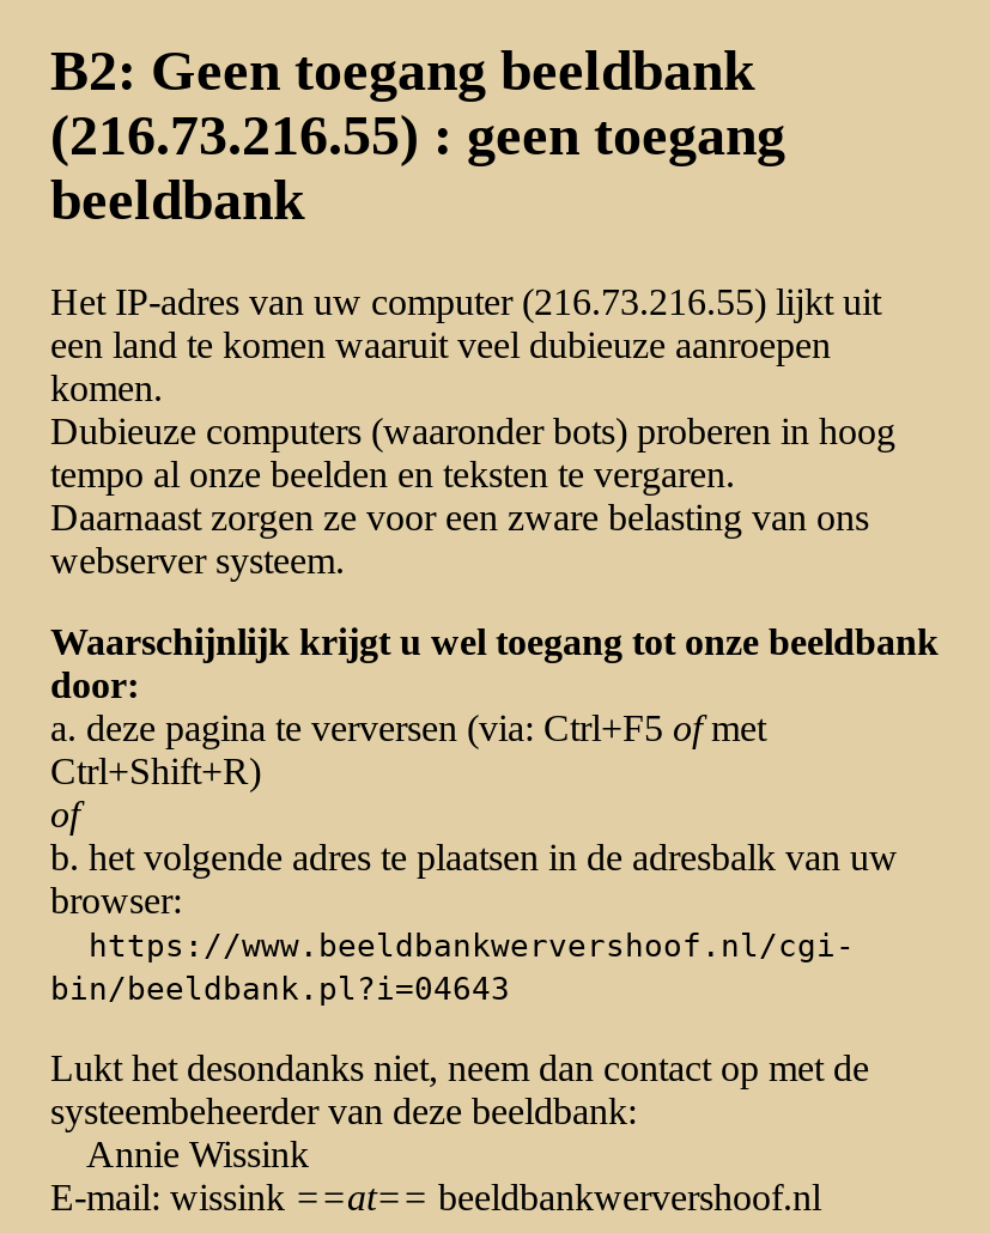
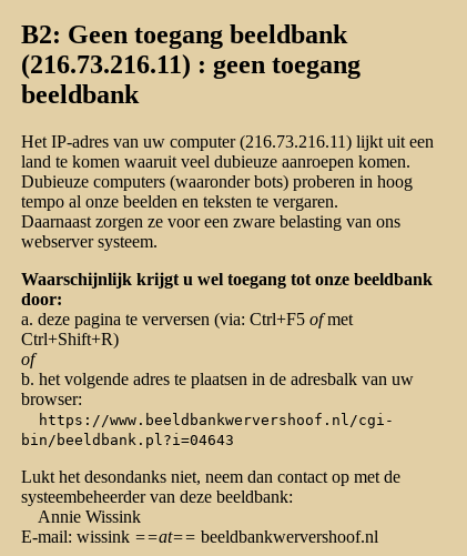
[50,104,785,166] (216.73.216.55) : geen toegang -> [21,50,361,79] (216.73.216.11) : geen toegang
[50,281,881,408] Het IP-adres van uw computer (216.73.216.55) lijkt uit | een land te komen waaruit veel dubieuze aanroepen | komen. -> [21,132,434,171] Het IP-adres van uw computer (216.73.216.11) lijkt uit een | land te komen waaruit veel dubieuze aanroepen komen.

